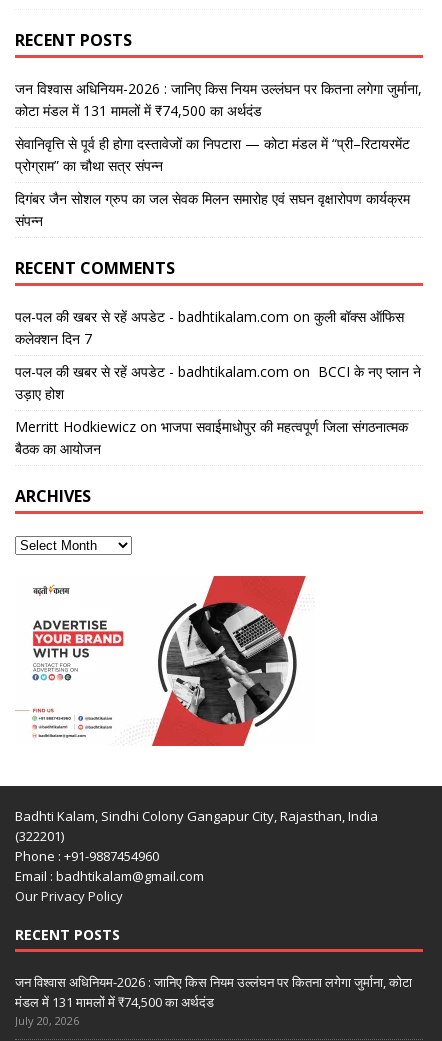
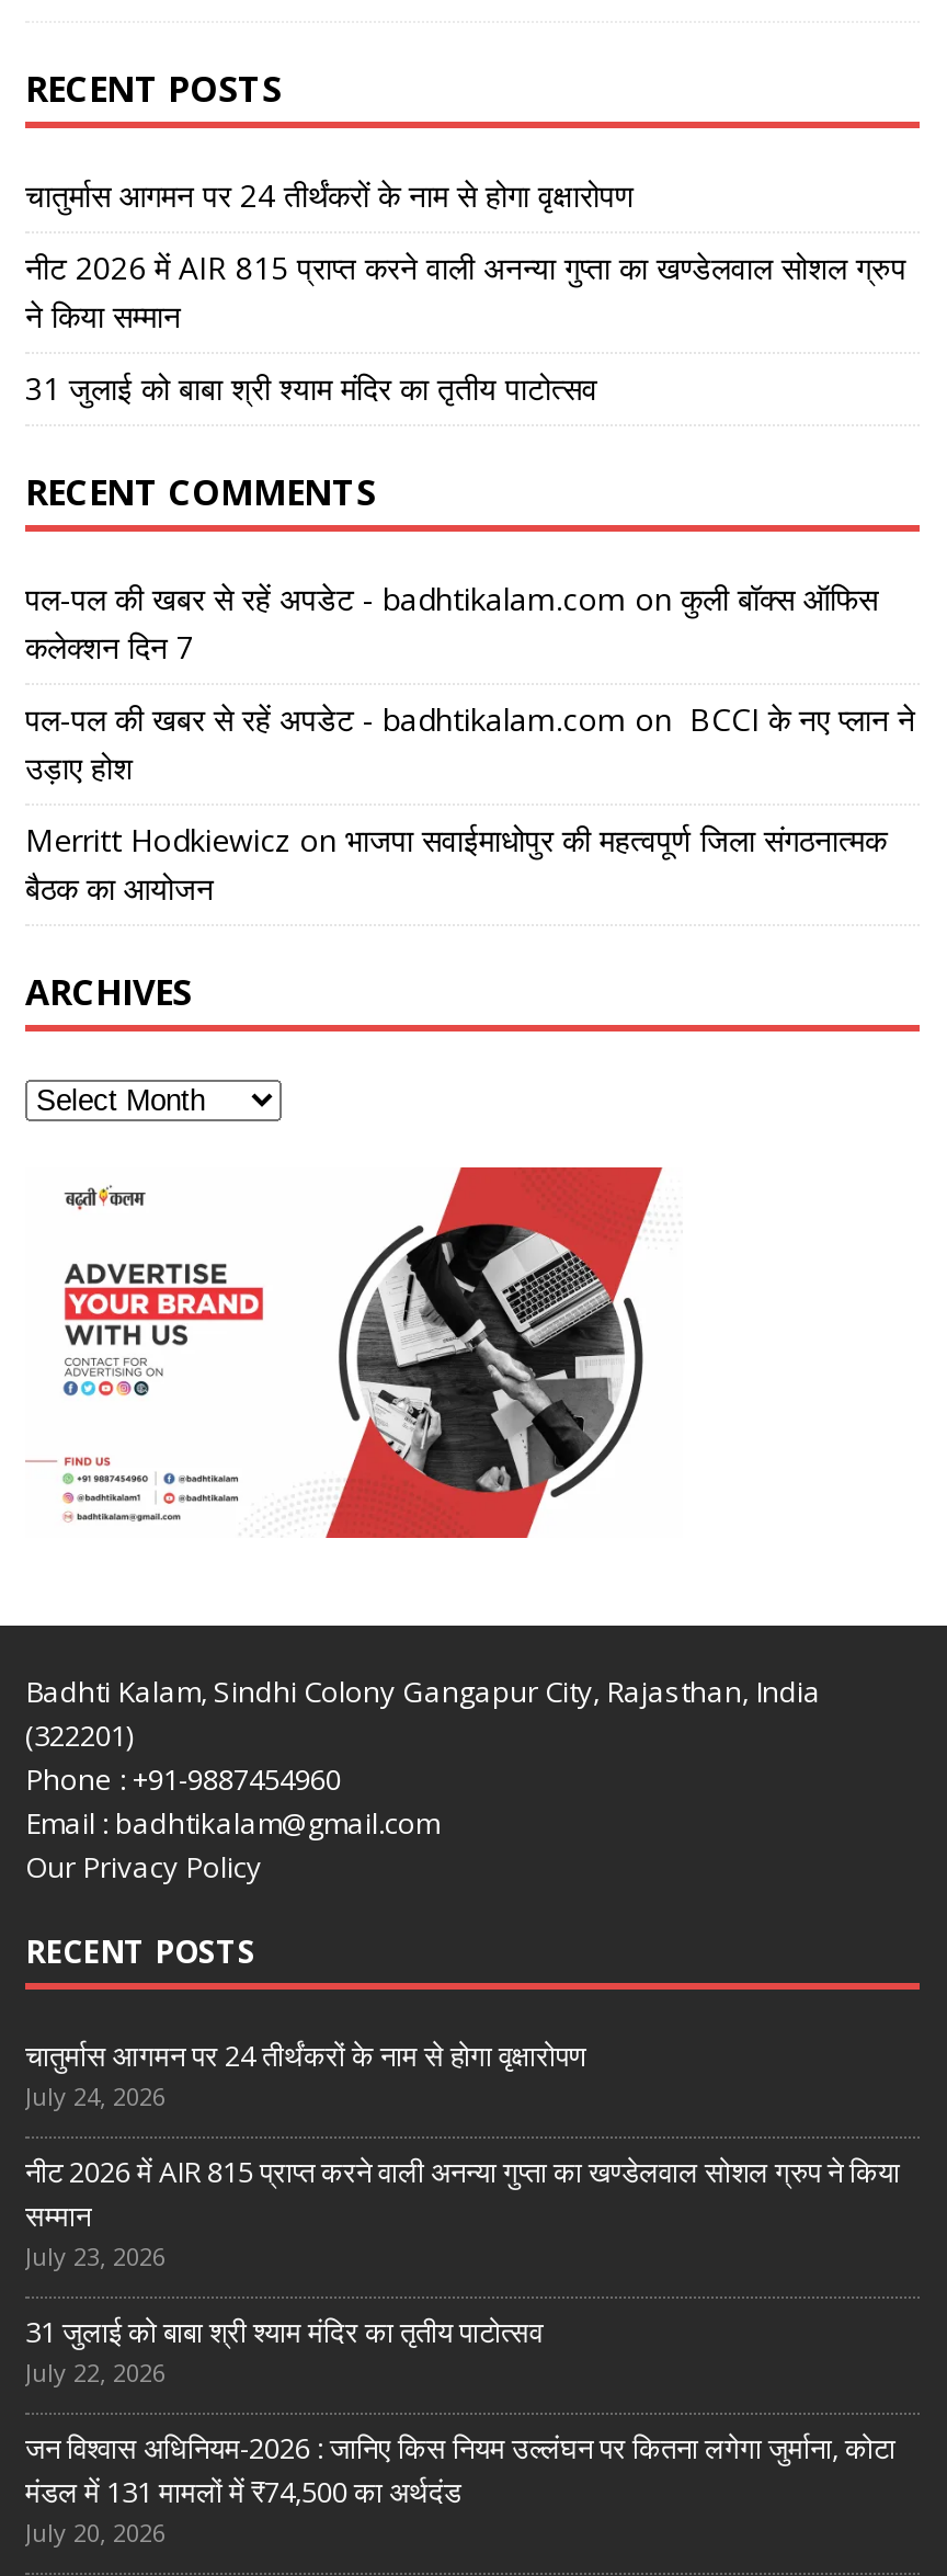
[15,79,422,120] जन विश्वास अधिनियम-2026 : जानिए किस नियम उल्लंघन पर कितना लगेगा जुर्माना, | कोटा मंडल में 131 मामलों में ₹74,500 का अर्थदंड -> [25,175,635,216] चातुर्मास आगमन पर 24 तीर्थंकरों के नाम से होगा वृक्षारोपण
[15,134,410,175] सेवानिवृत्ति से पूर्व ही होगा दस्तावेजों का निपटारा — कोटा मंडल में “प्री–रिटायरमेंट | प्रोग्राम” का चौथा सत्र संपन्न -> [25,247,906,337] नीट 2026 में AIR 815 प्राप्त करने वाली अनन्या गुप्ता का खण्डेलवाल सोशल ग्रुप | ने किया सम्मान
[15,189,410,230] दिगंबर जैन सोशल ग्रुप का जल सेवक मिलन समारोह एवं सघन वृक्षारोपण कार्यक्रम | संपन्न -> [25,367,597,409] 31 जुलाई को बाबा श्री श्याम मंदिर का तृतीय पाटोत्सव
moved [15,257,421,944] -> [25,468,915,1971]: [image] | RECENT COMMENTS | पल-पल की खबर से रहें अपडेट - badhtikalam.com on कुली बॉक्स ऑफिस | ... | Our Privacy Policy | RECENT POSTS
none -> [25,2035,900,2388] चातुर्मास आगमन पर 24 तीर्थंकरों के नाम से होगा वृक्षारोपण | July 24, 2026 | नीट 2026 में AIR 815 प्राप्त करने वाली अनन्या गुप्ता का खण्डेलवाल सोशल ग्रुप ने किया | सम्मान | July 23, 2026 | 31 जुलाई को बाबा श्री श्याम मंदिर का तृतीय पाटोत्सव | July 22, 2026

